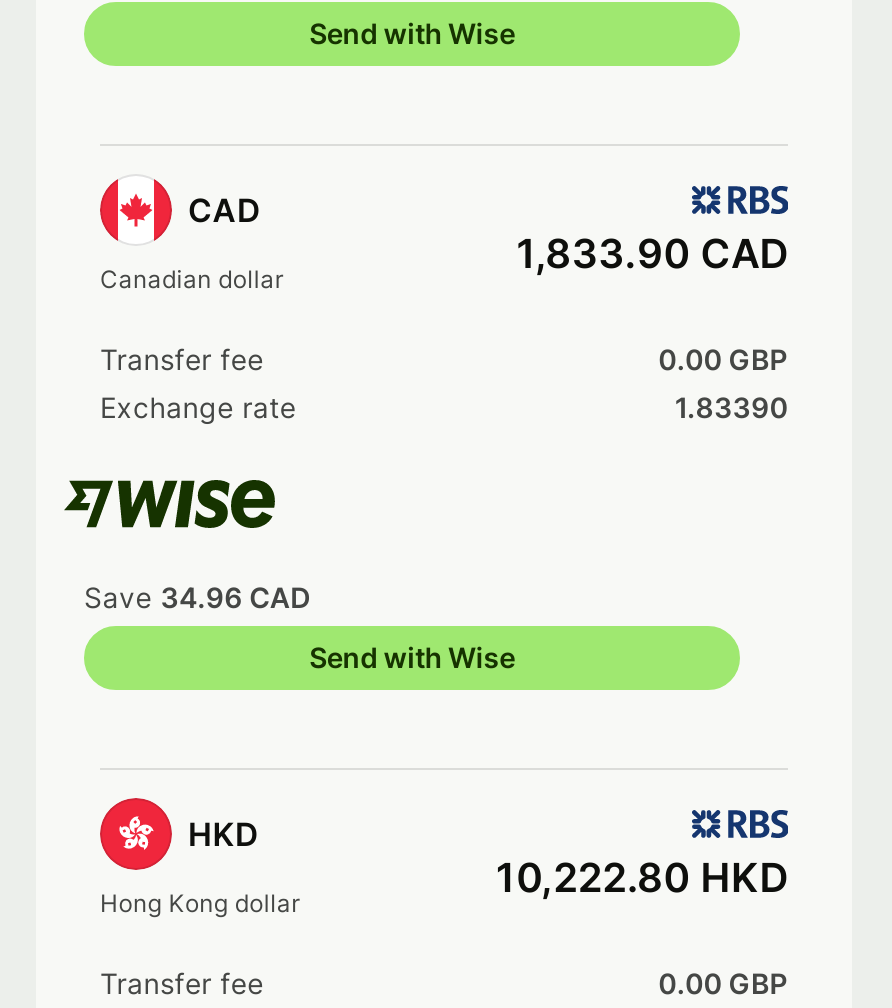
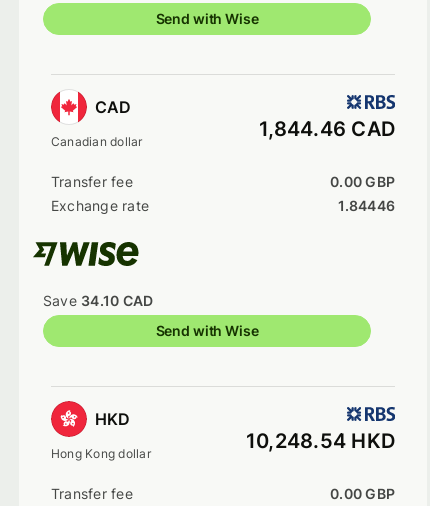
[516,230,788,278] 1,833.90 CAD -> [259,117,395,141] 1,844.46 CAD
[675,390,788,424] 1.83390 -> [338,197,395,214] 1.84446
[84,580,311,614] Save 34.96 CAD -> [43,292,153,309] Save 34.10 CAD
[496,854,788,902] 10,222.80 HKD -> [246,429,395,453] 10,248.54 HKD

